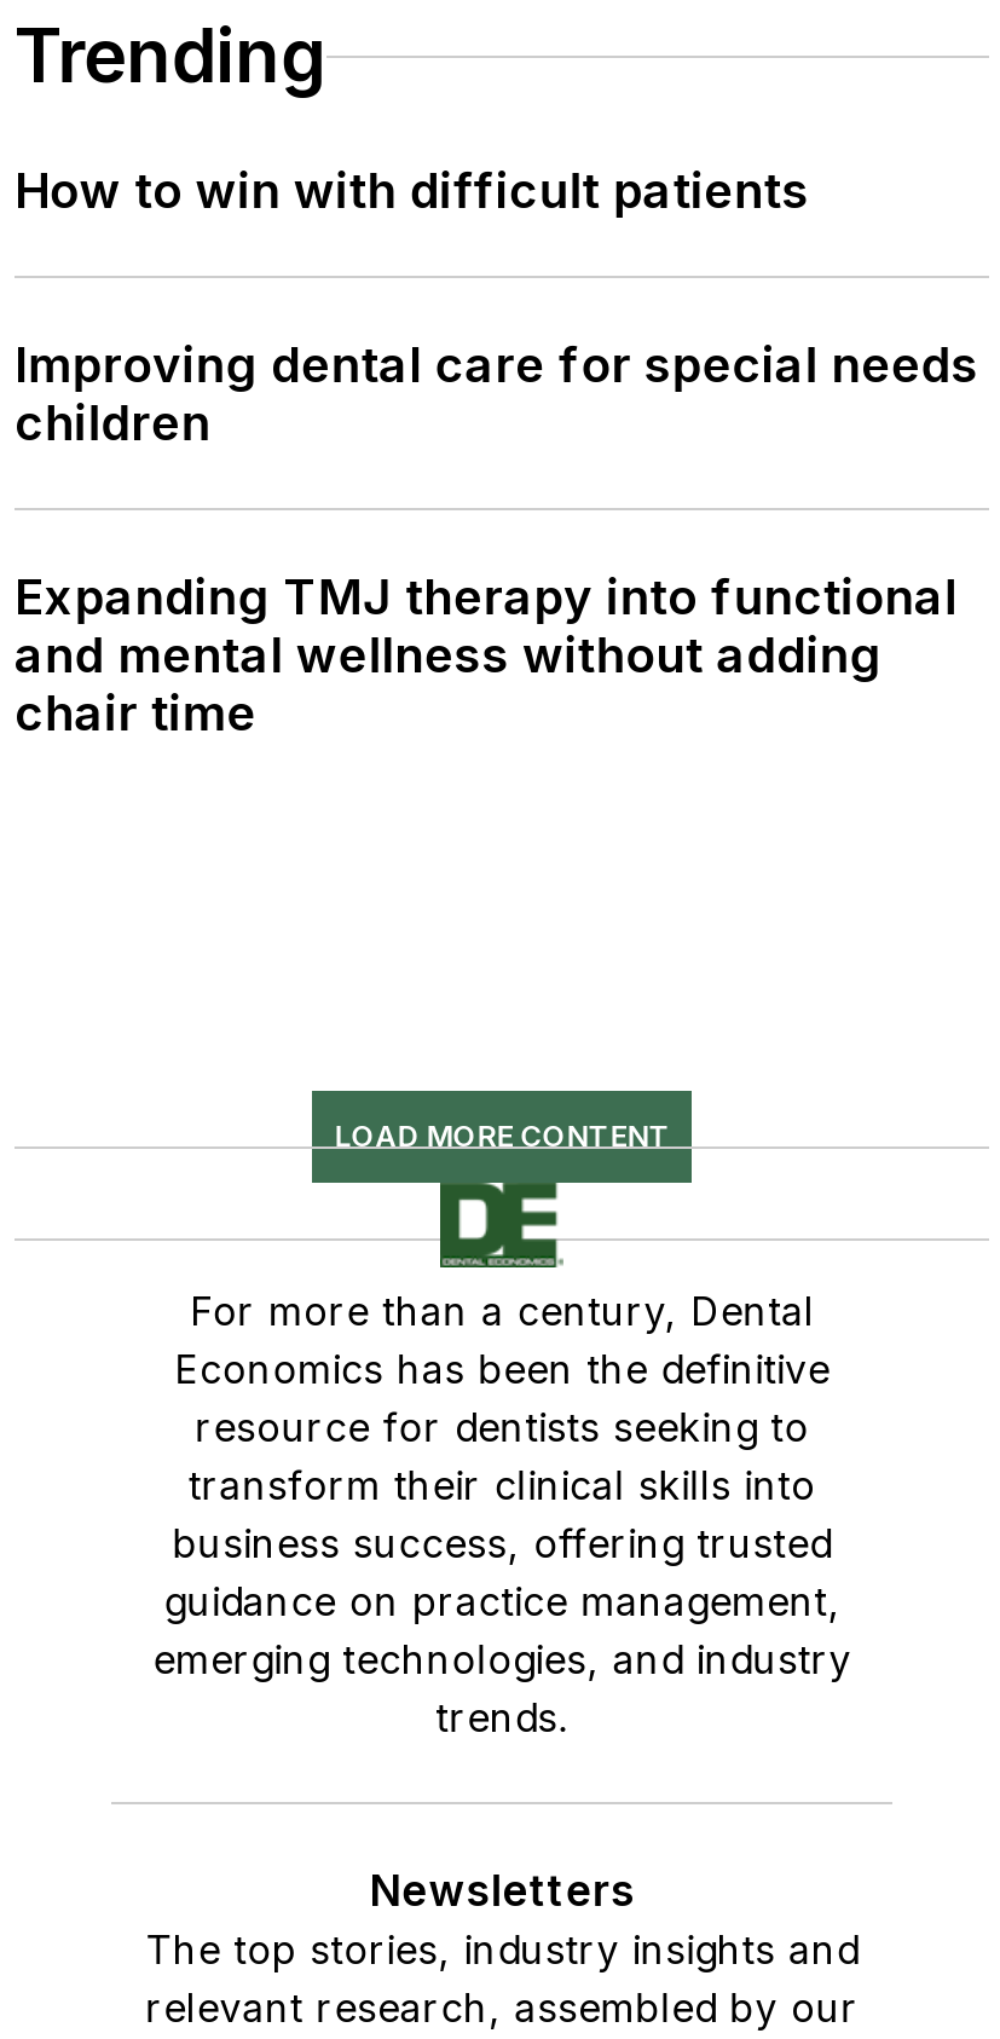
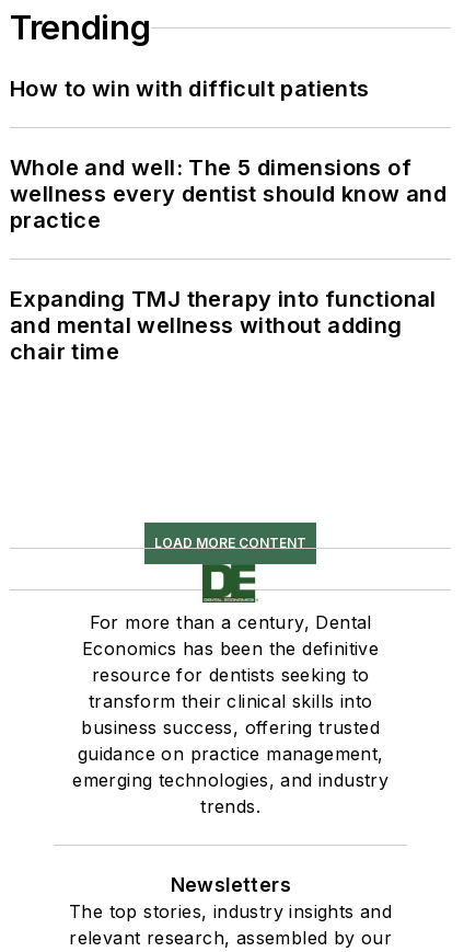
[15,336,978,453] Improving dental care for special needs | children -> [10,155,447,233] Whole and well: The 5 dimensions of | wellness every dentist should know and | practice

